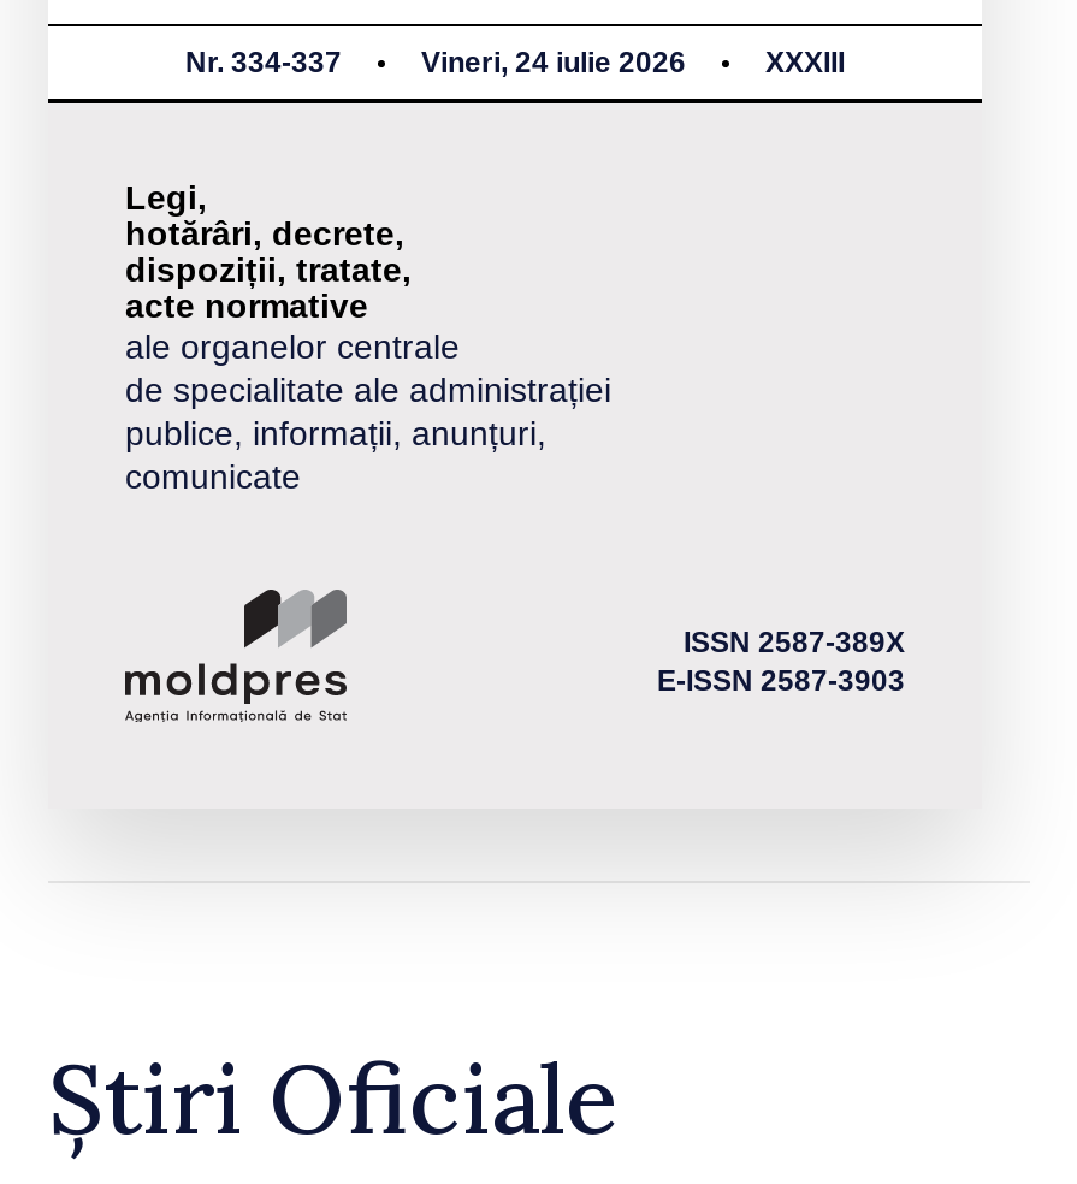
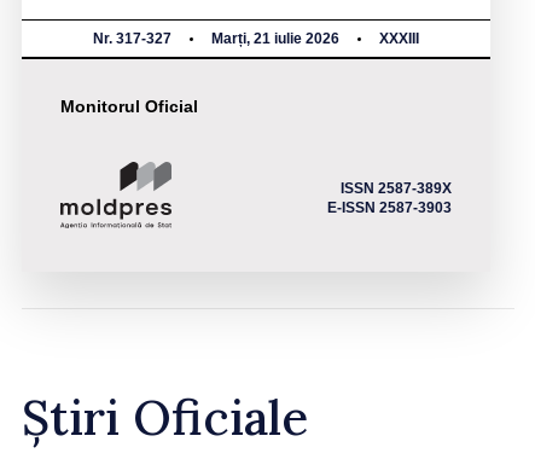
[185,47,686,80] Nr. 334-337 | Vineri, 24 iulie 2026 -> [93,31,339,48] Nr. 317-327 | Marți, 21 iulie 2026
[125,179,611,497] Legi, | hotărâri, decrete, | dispoziții, tratate, | acte normative | ale organelor centrale | de specialitate ale administrației | publice, informații, anunțuri, | comunicate -> [60,97,198,116] Monitorul Oficial

